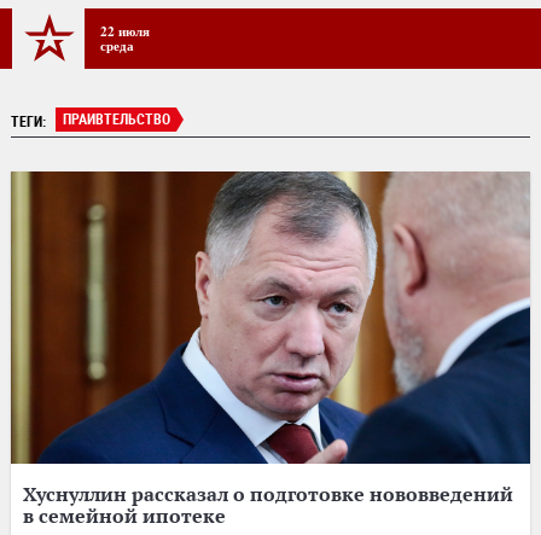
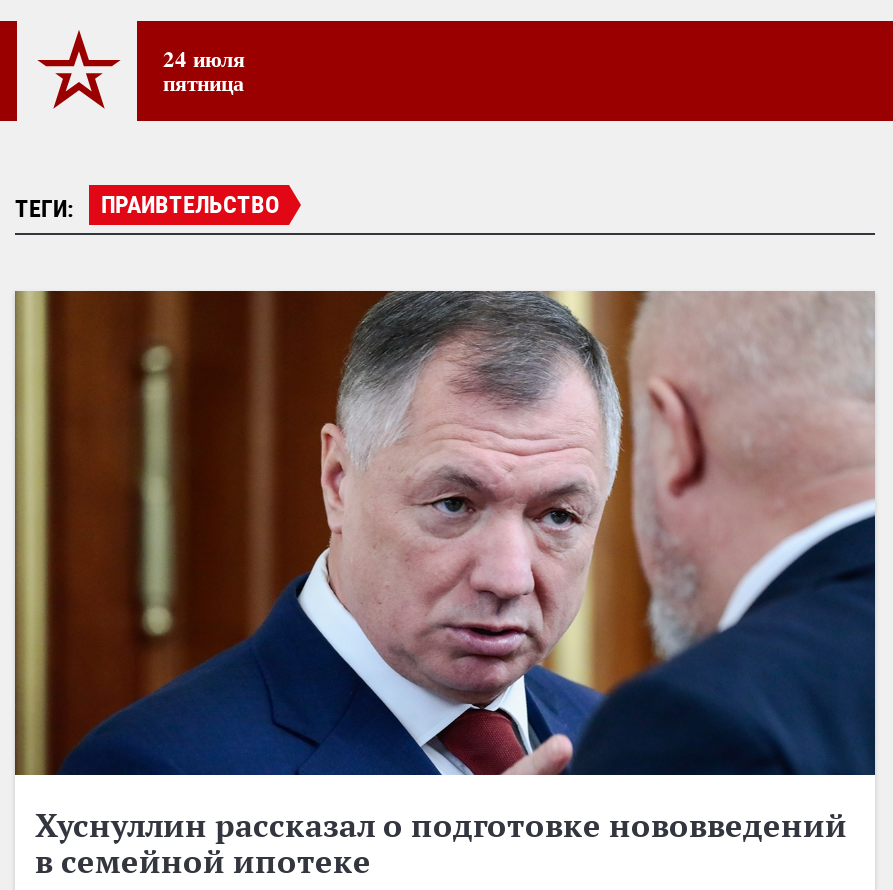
[100,21,150,56] 22 июля | среда -> [163,41,245,99] 24 июля | пятница

